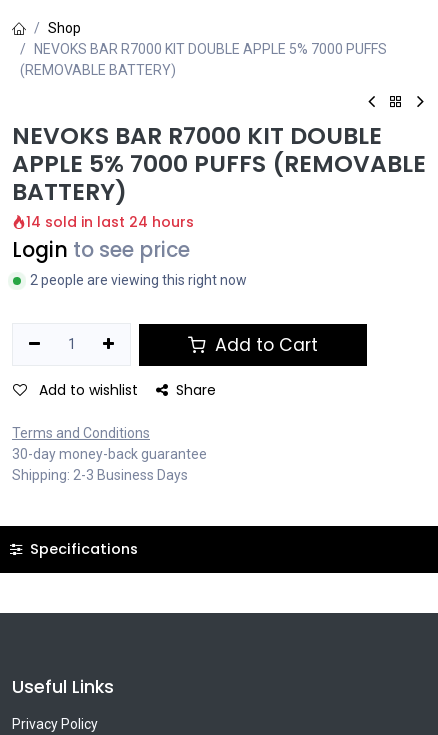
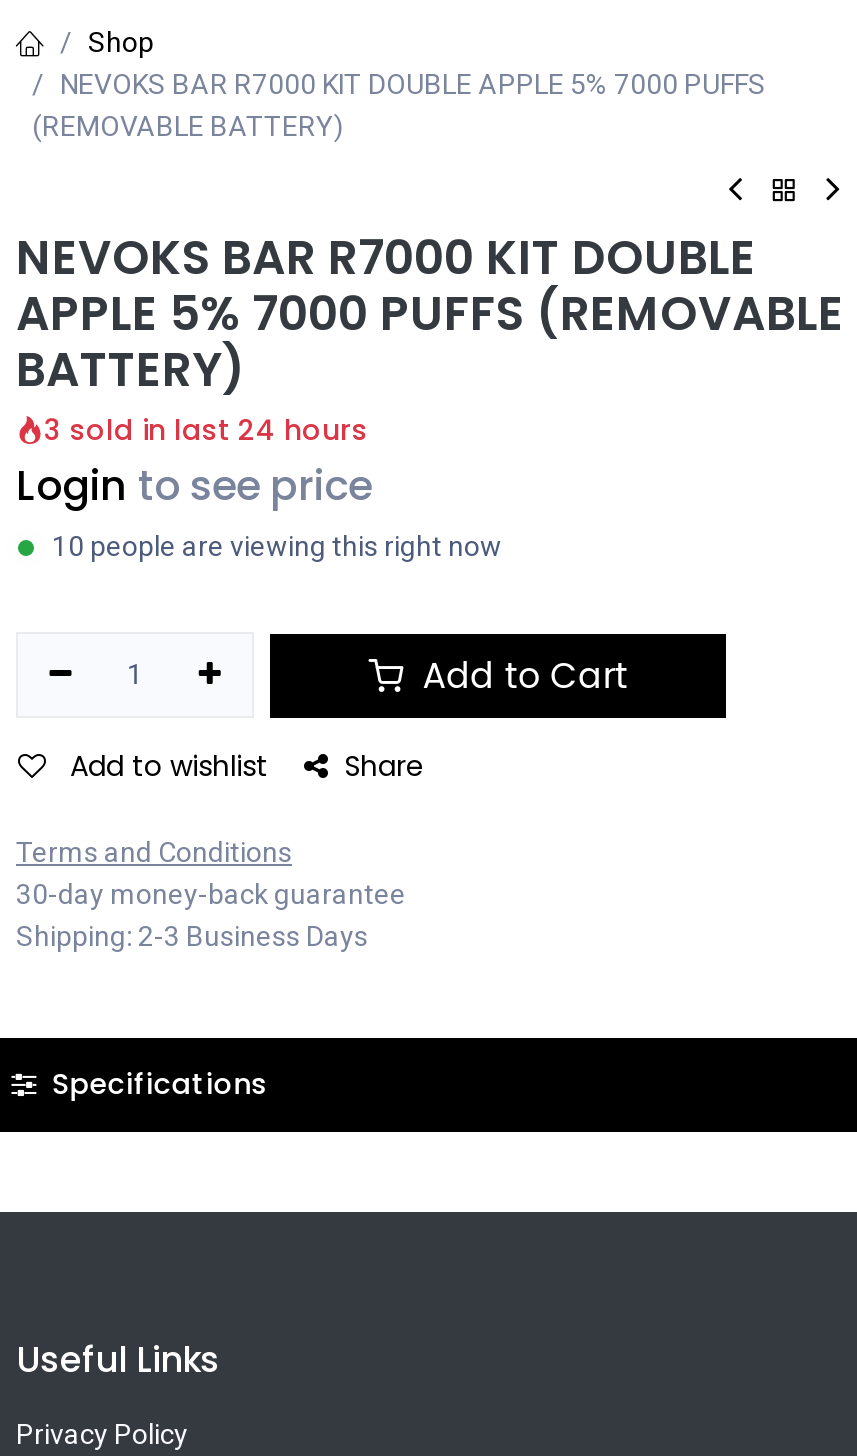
[26,212,194,232] 14 sold in last 24 hours -> [44,410,368,450] 3 sold in last 24 hours
[30,272,247,288] 2 people are viewing this right now -> [52,530,502,562] 10 people are viewing this right now

